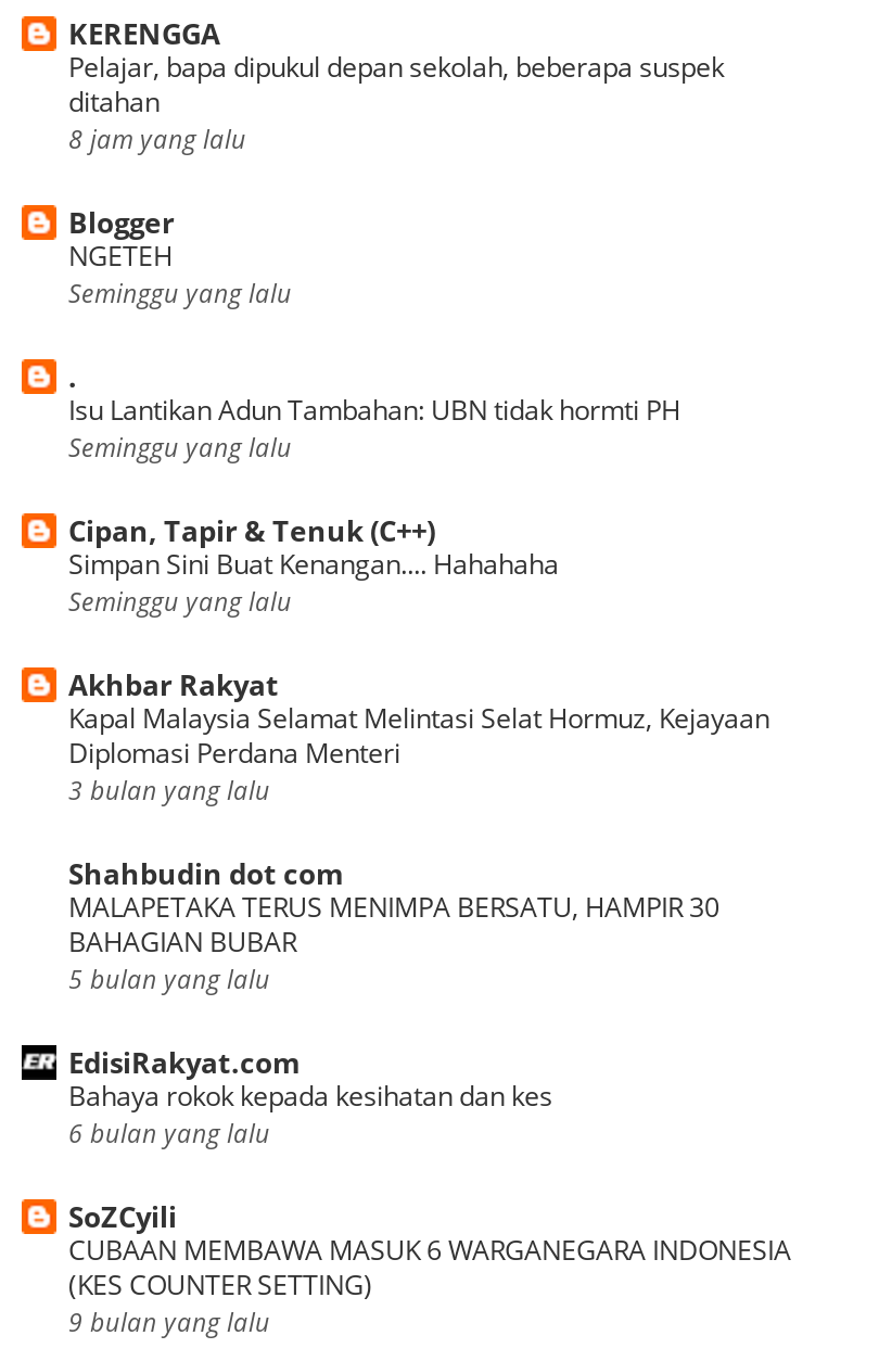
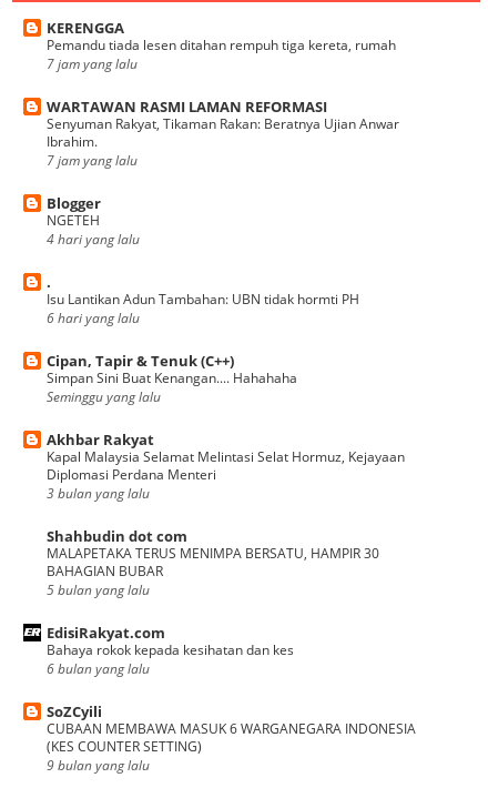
[68,49,724,156] Pelajar, bapa dipukul depan sekolah, beberapa suspek | ditahan | 8 jam yang lalu -> [47,36,400,169] Pemandu tiada lesen ditahan rempuh tiga kereta, rumah | 7 jam yang lalu | WARTAWAN RASMI LAMAN REFORMASI | Senyuman Rakyat, Tikaman Rakan: Beratnya Ujian Anwar | Ibrahim. | 7 jam yang lalu
[68,275,292,310] Seminggu yang lalu -> [47,230,140,248] 4 hari yang lalu
[68,429,292,464] Seminggu yang lalu -> [47,309,140,327] 6 hari yang lalu

